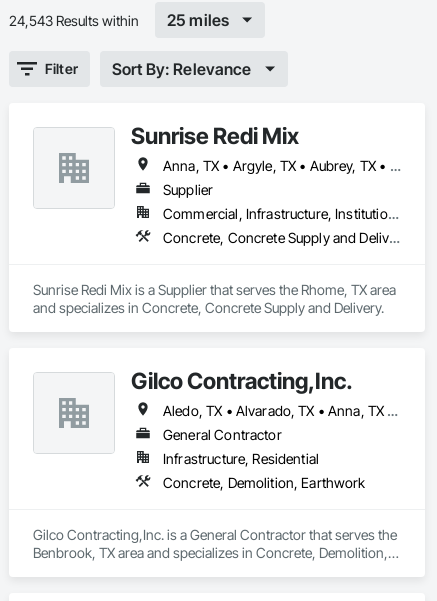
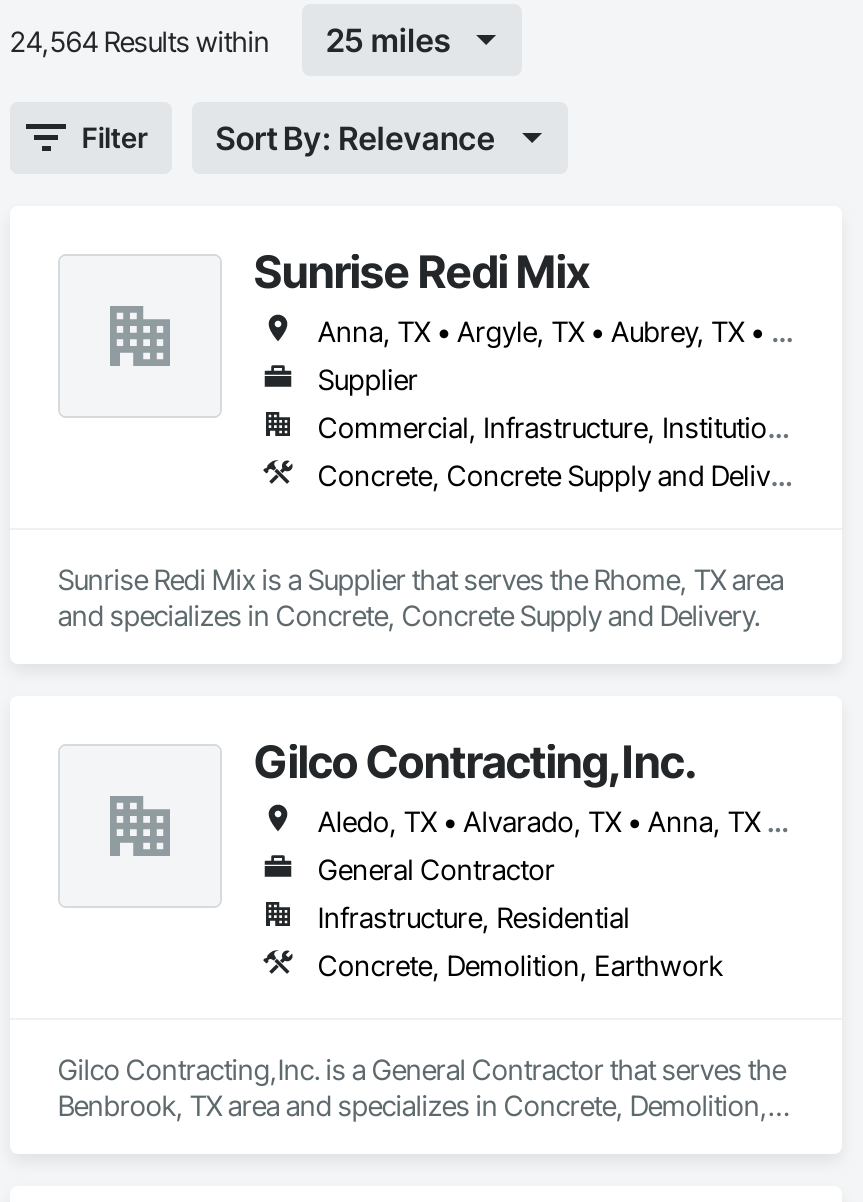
[9,11,139,28] 24,543 Results within -> [10,23,270,57] 24,564 Results within

